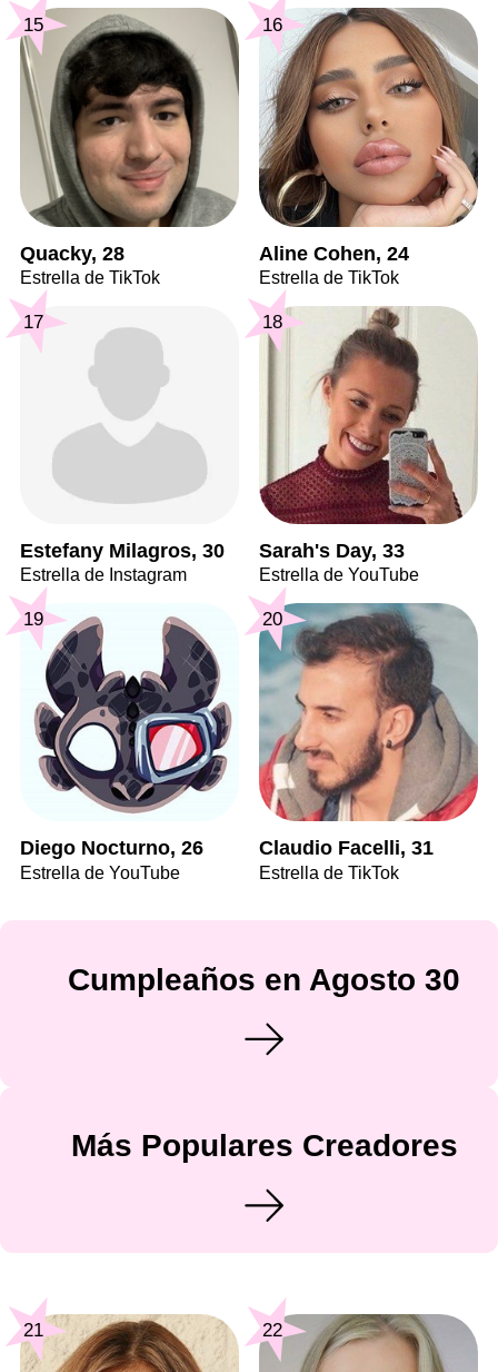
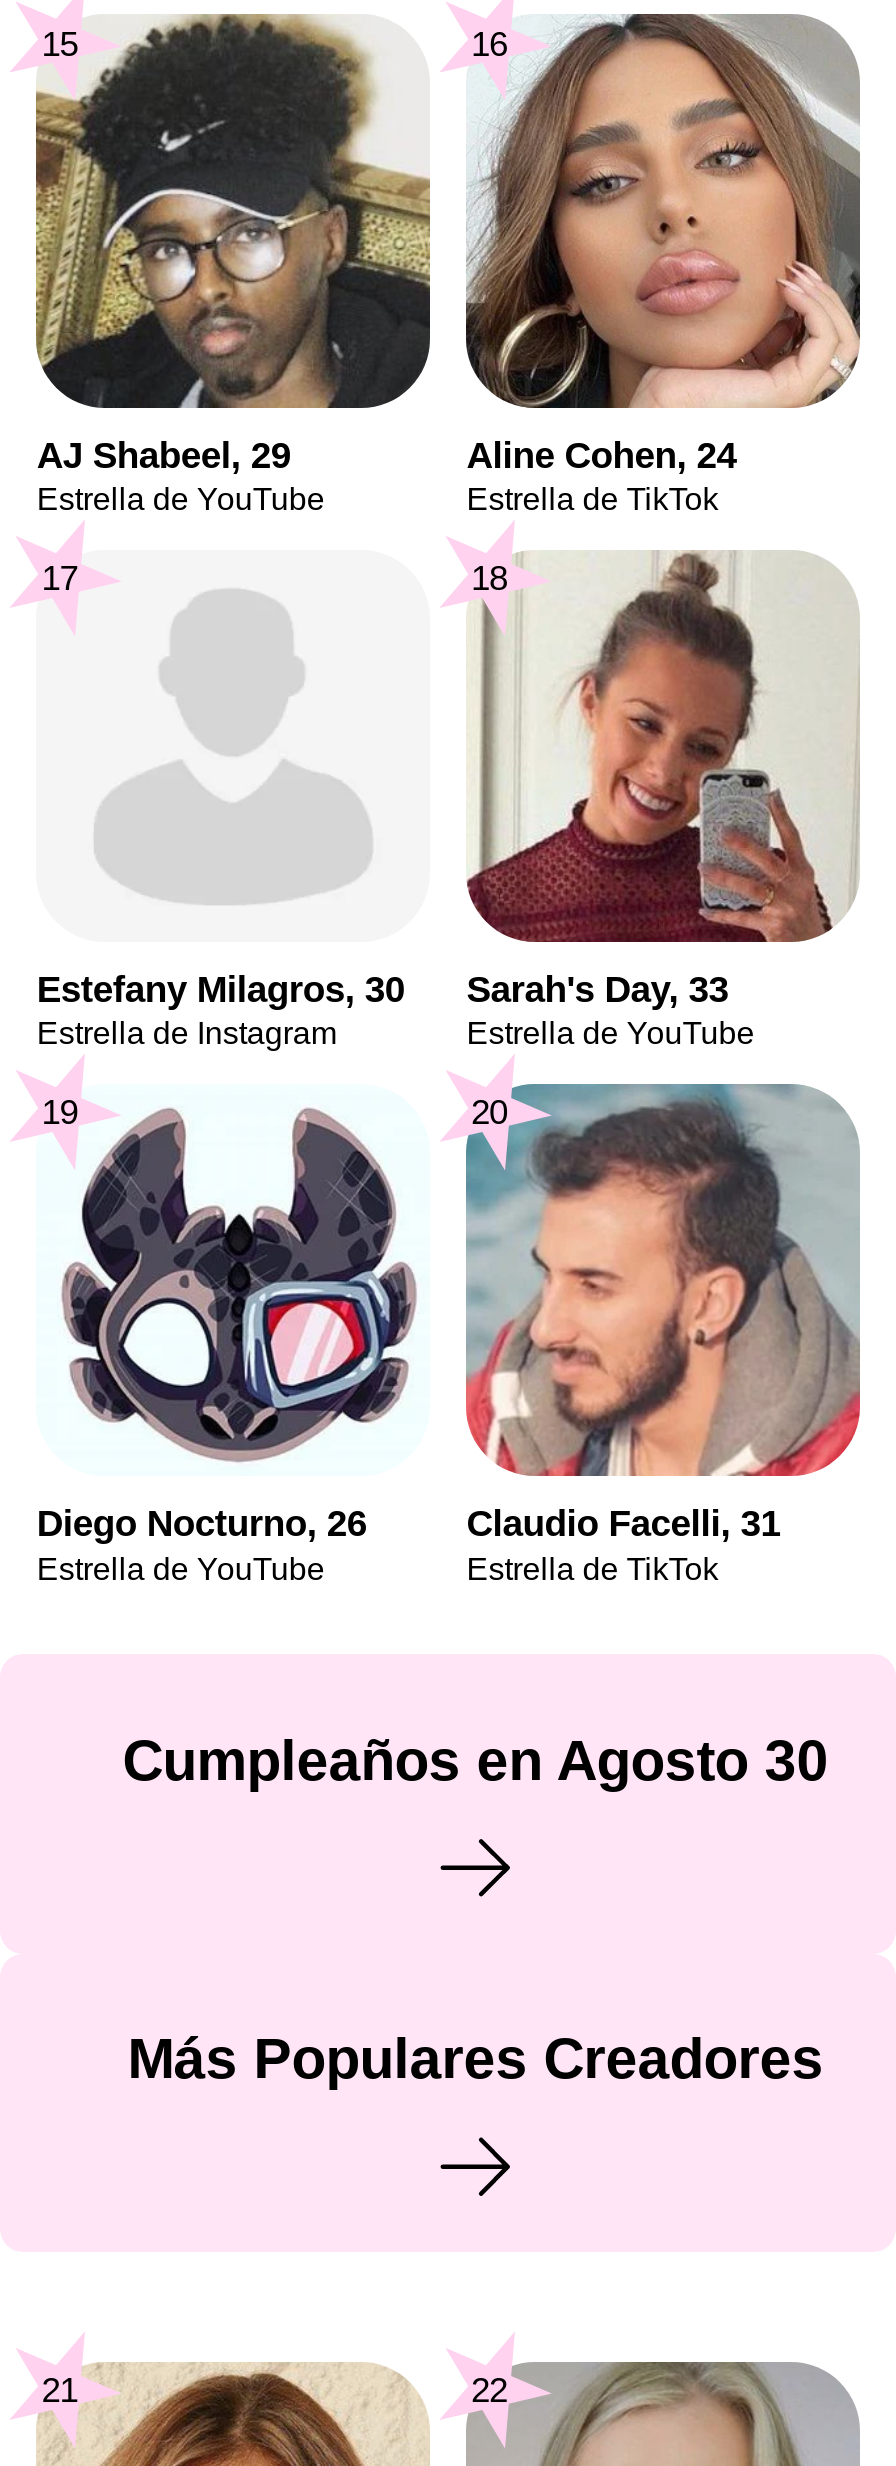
[20,8,240,287] [image] | Quacky, 28 | Estrella de TikTok -> [36,14,432,516] [image] | AJ Shabeel, 29 | Estrella de YouTube

